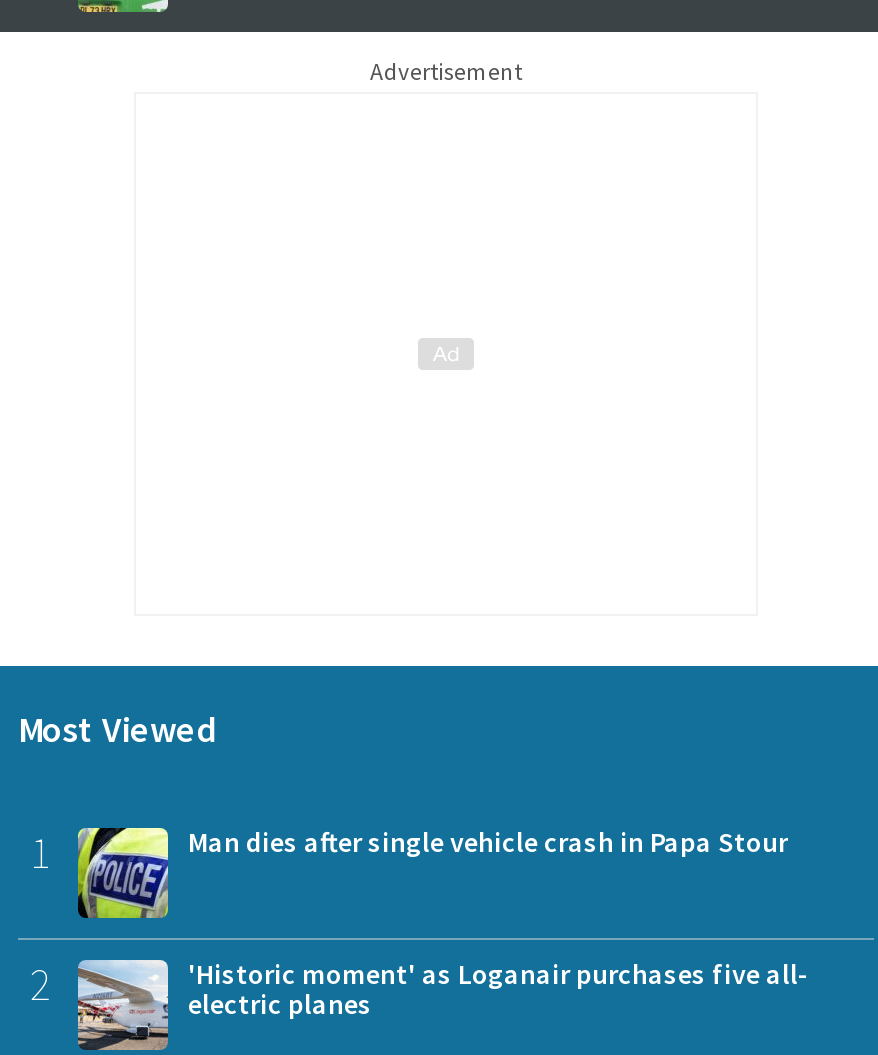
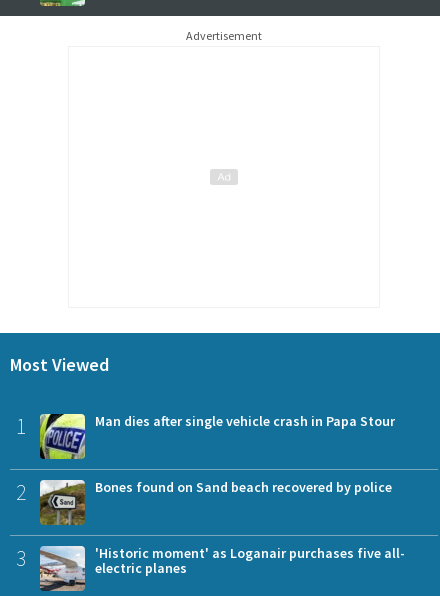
none -> [16,478,392,572] [image] | Bones found on Sand beach recovered by police | 3

